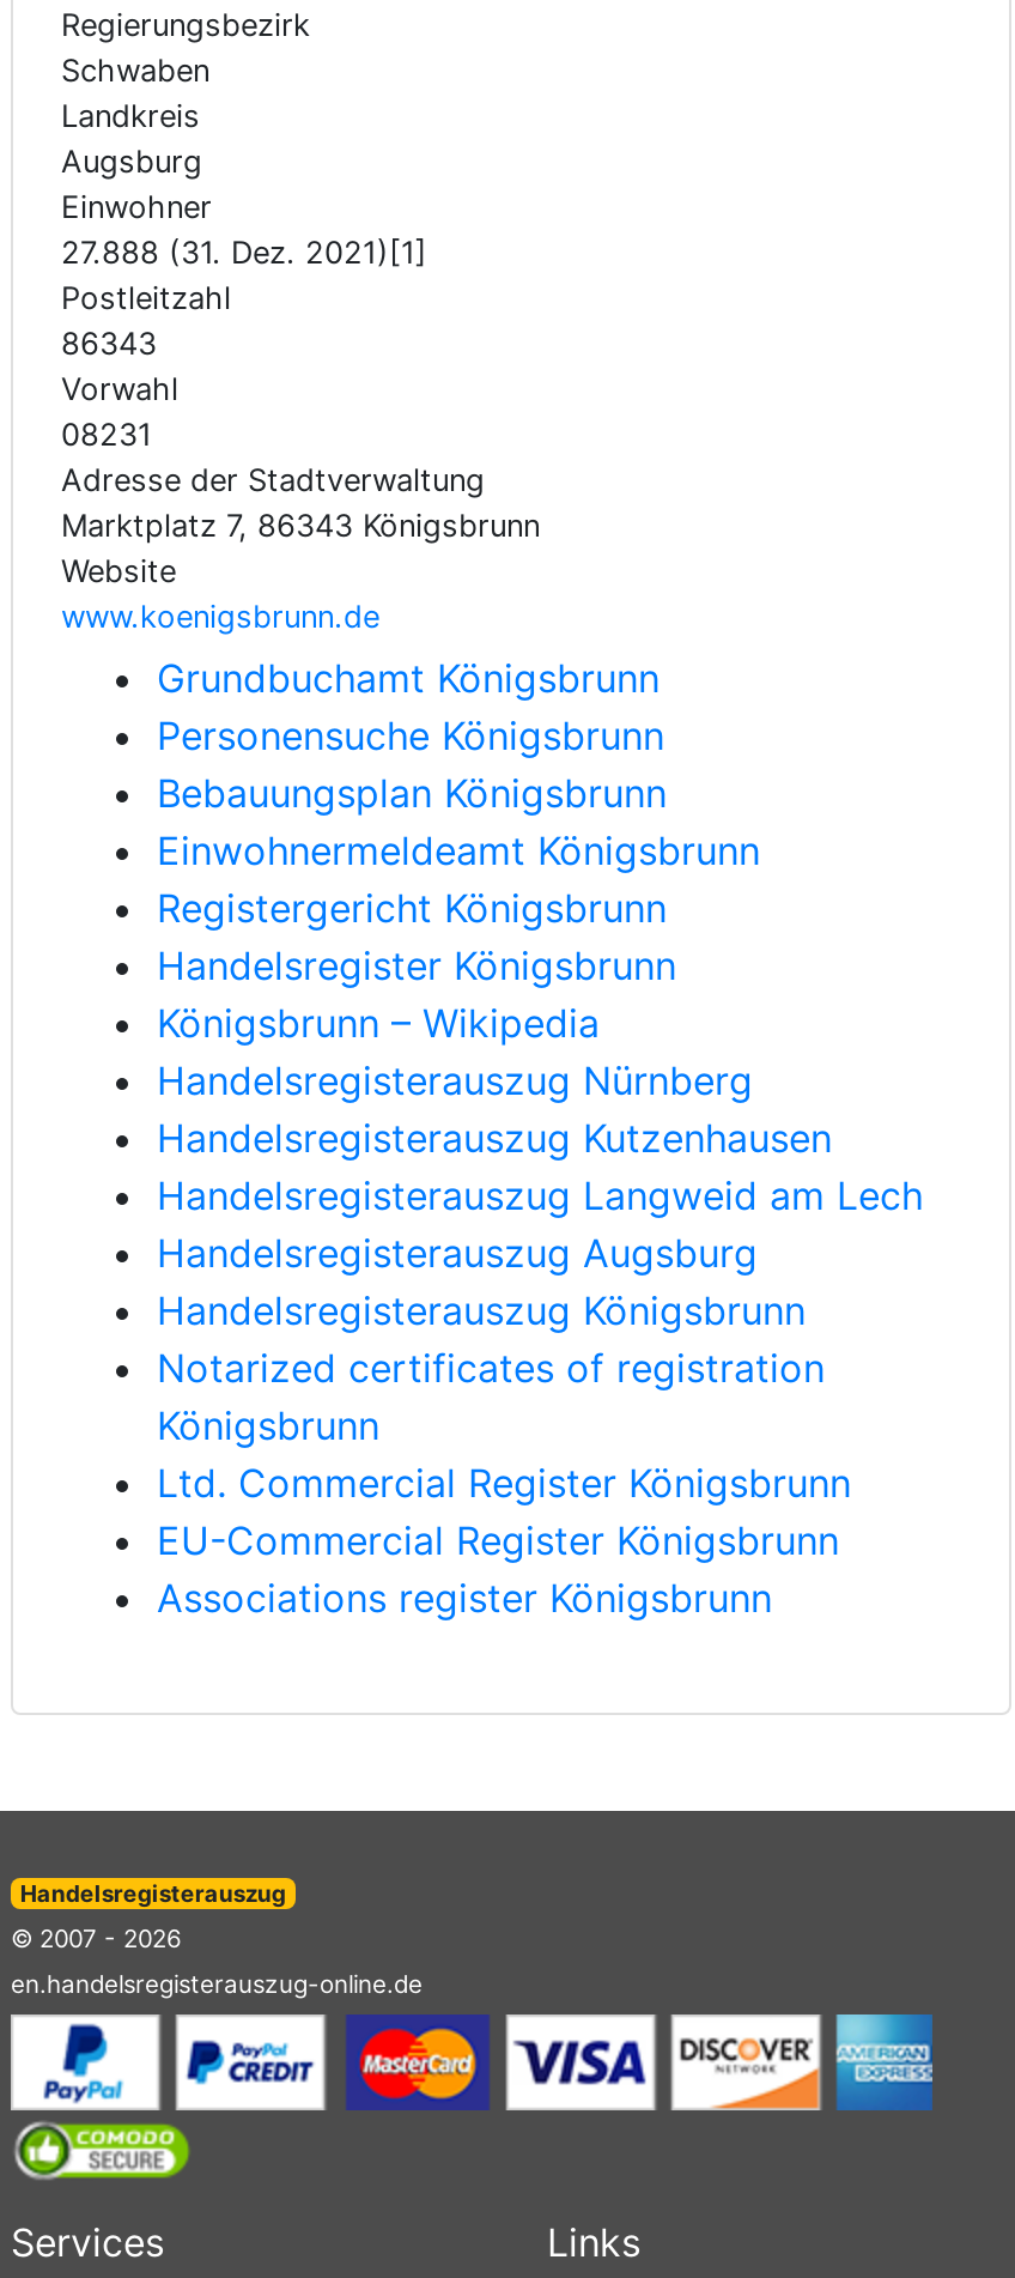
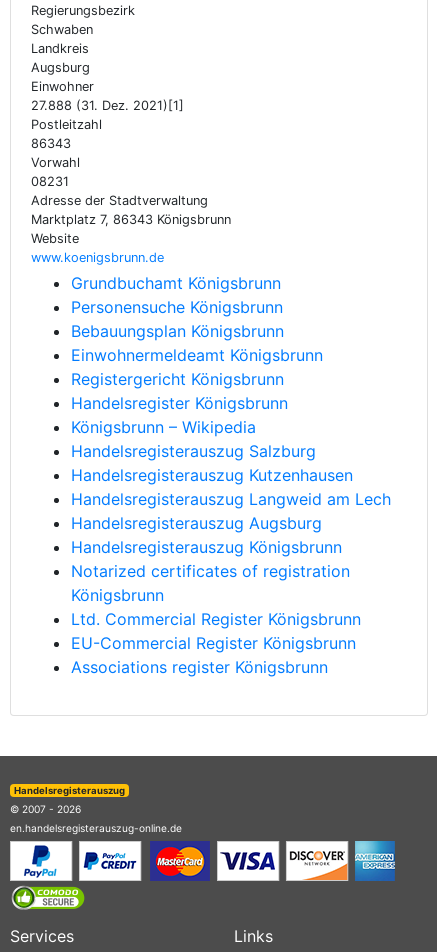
[157,1056,753,1104] Handelsregisterauszug Nürnberg -> [71,441,316,461] Handelsregisterauszug Salzburg

